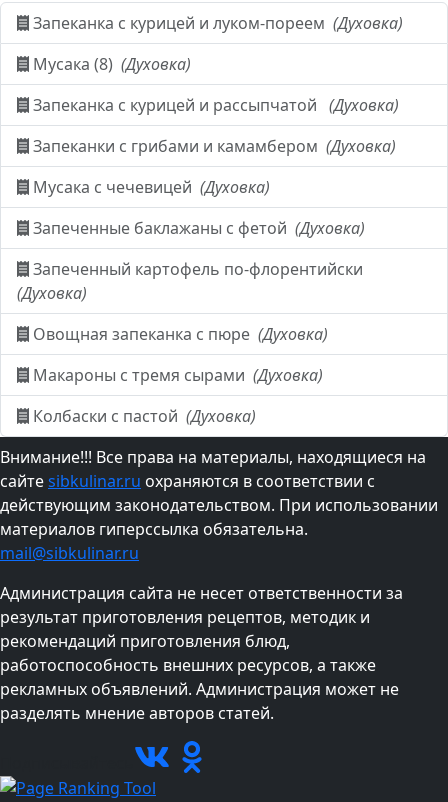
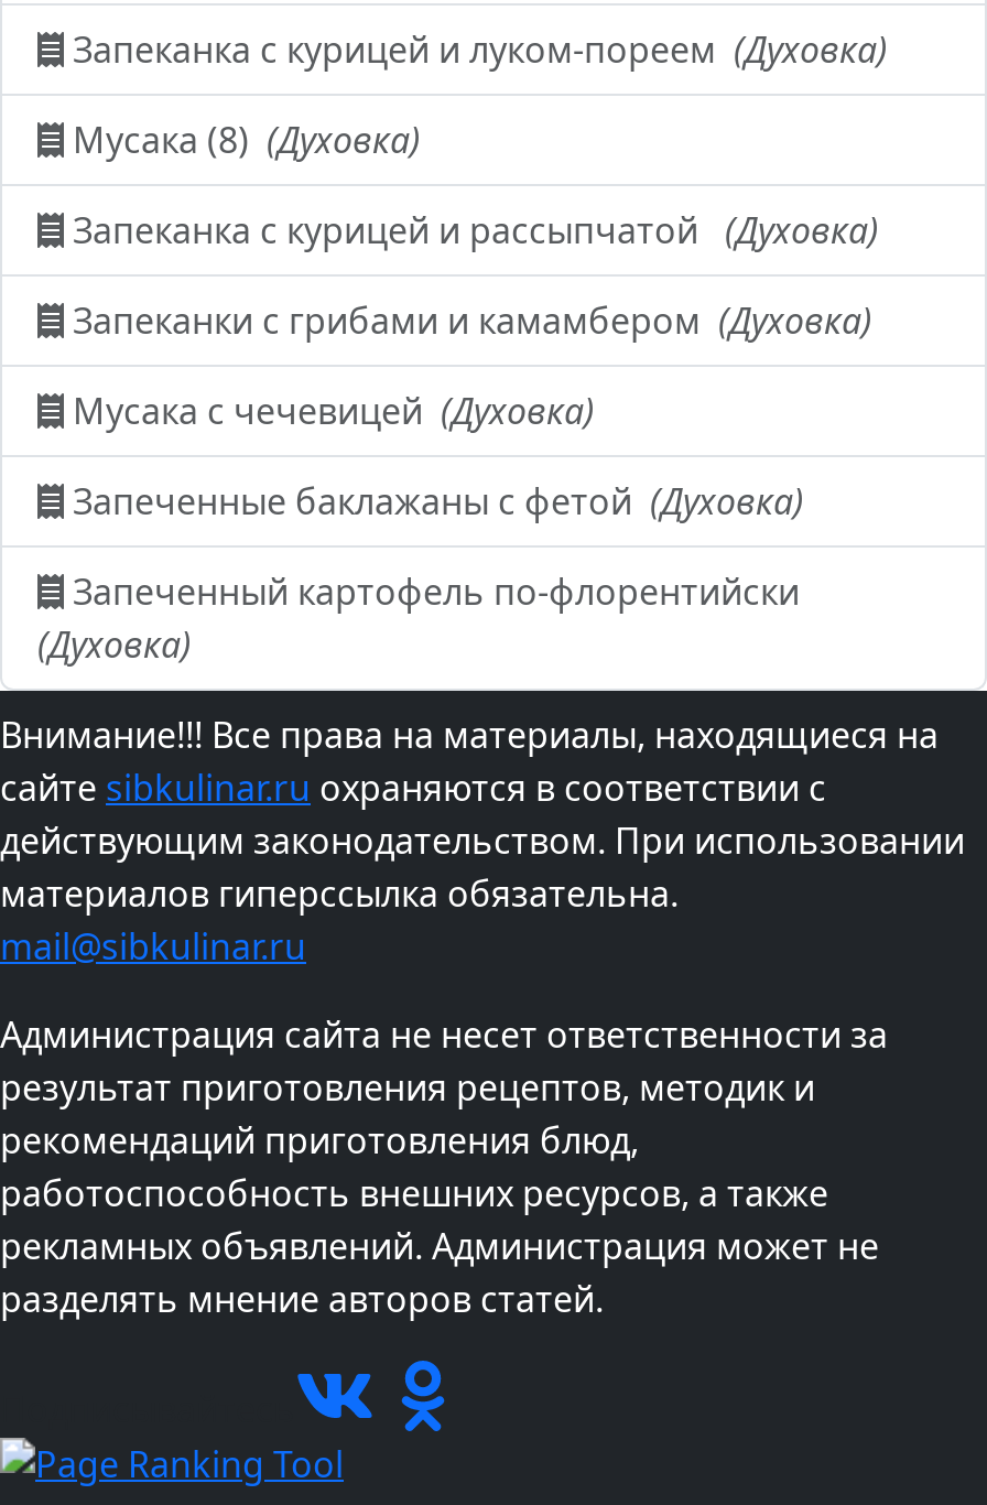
[29,323,328,427] Овощная запеканка с пюре (Духовка) | Макароны с тремя сырами (Духовка) | Колбаски с пастой (Духовка) -> none

